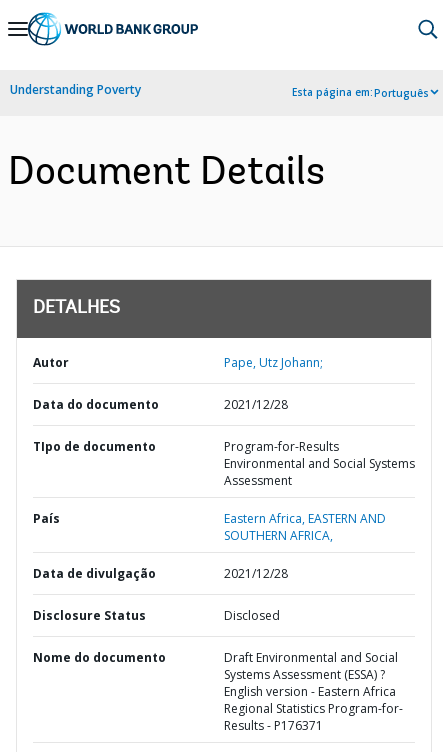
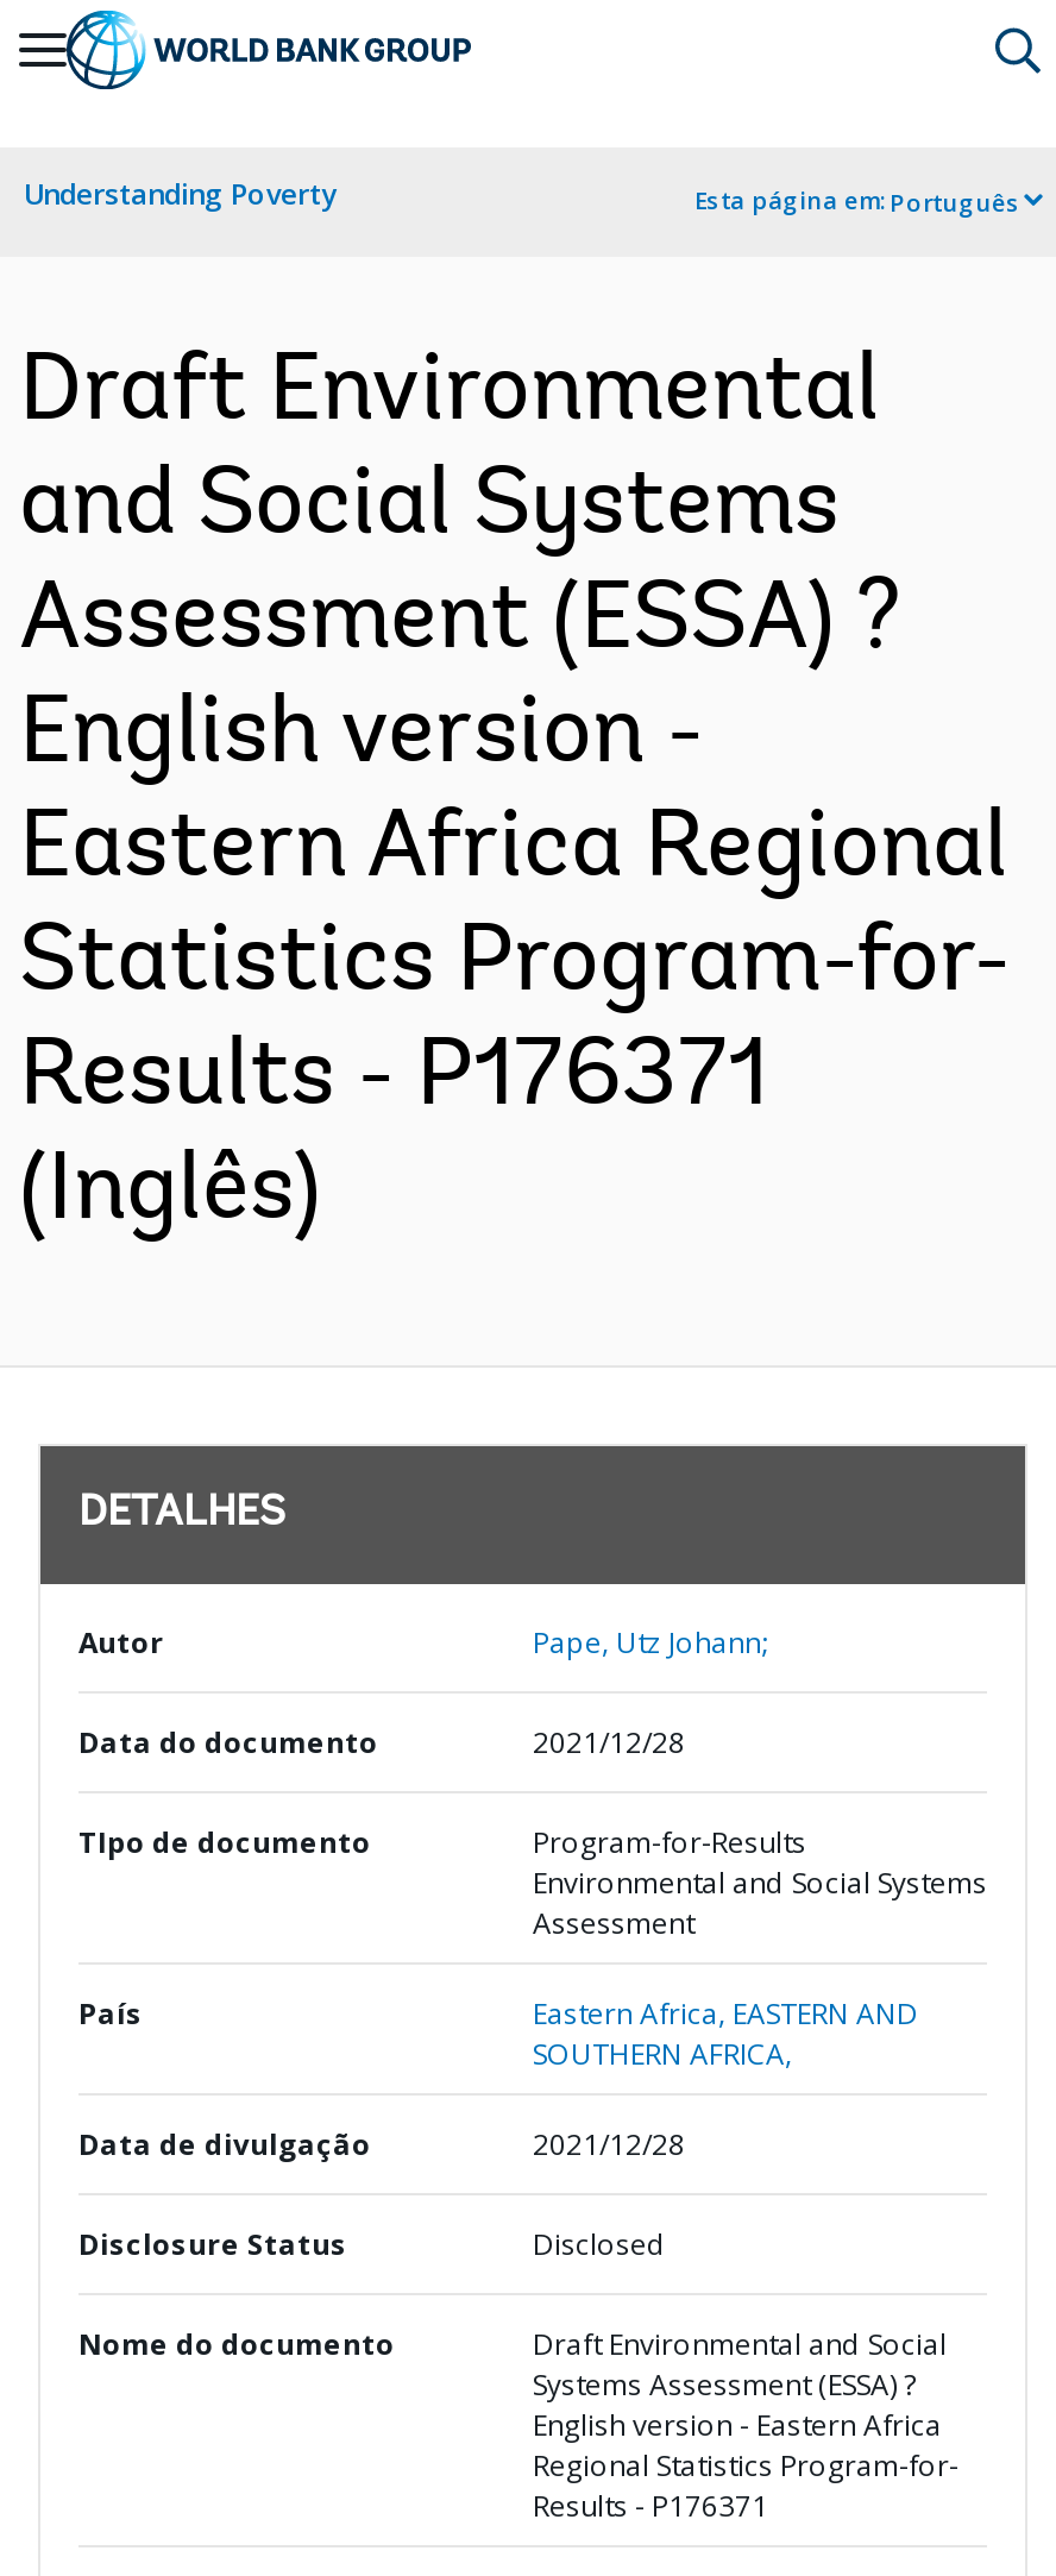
[8,154,325,194] Document Details -> [19,347,1011,1242] Draft Environmental | and Social Systems | Assessment (ESSA) ? | English version - | Eastern Africa Regional | Statistics Program-for- | Results - P176371 | (Inglês)

